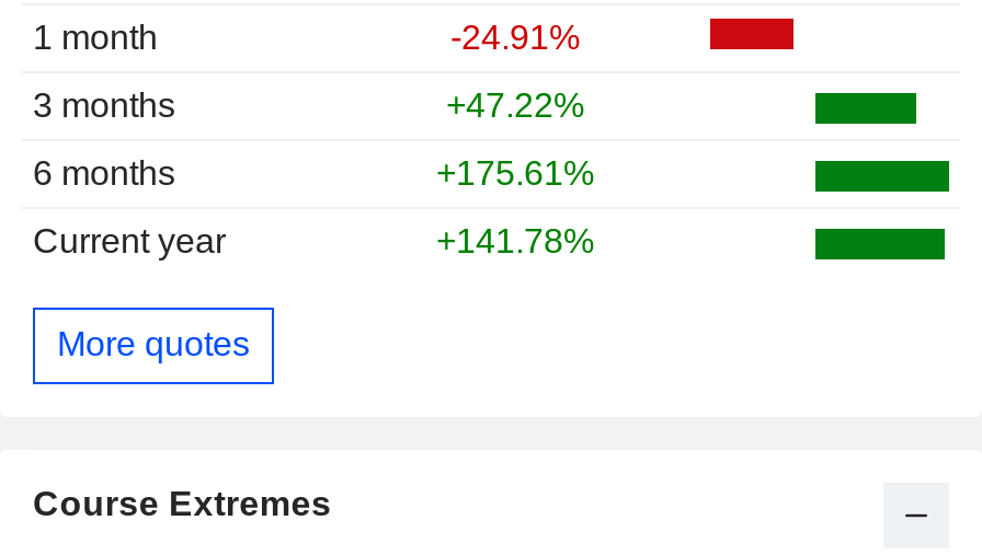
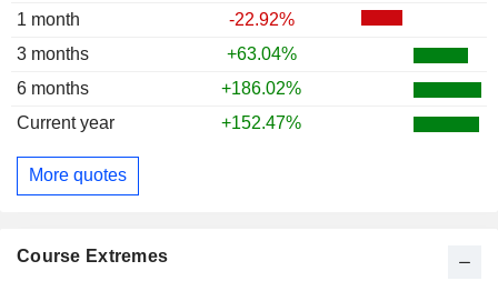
[450,18,580,55] -24.91% -> [228,10,294,29] -22.92%
[446,86,584,123] +47.22% -> [226,44,296,63] +63.04%
[436,154,594,191] +175.61% -> [221,79,301,97] +186.02%
[436,222,594,259] +141.78% -> [221,113,301,132] +152.47%

